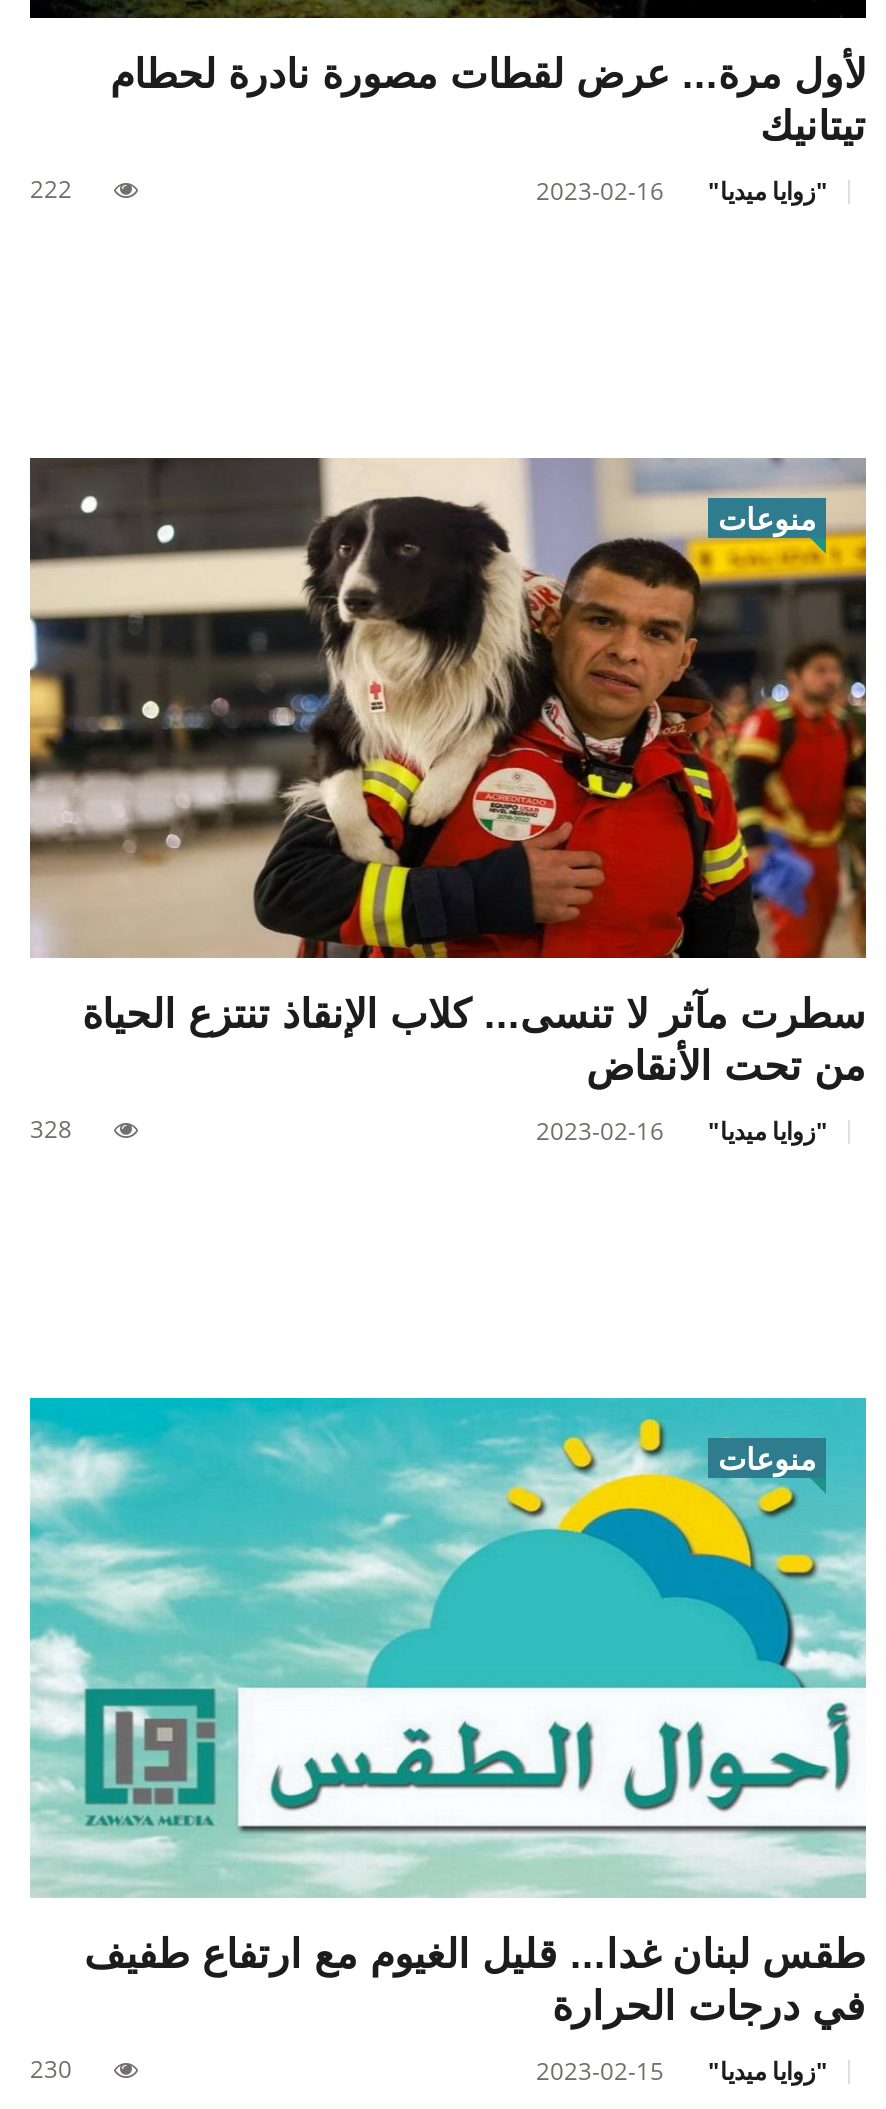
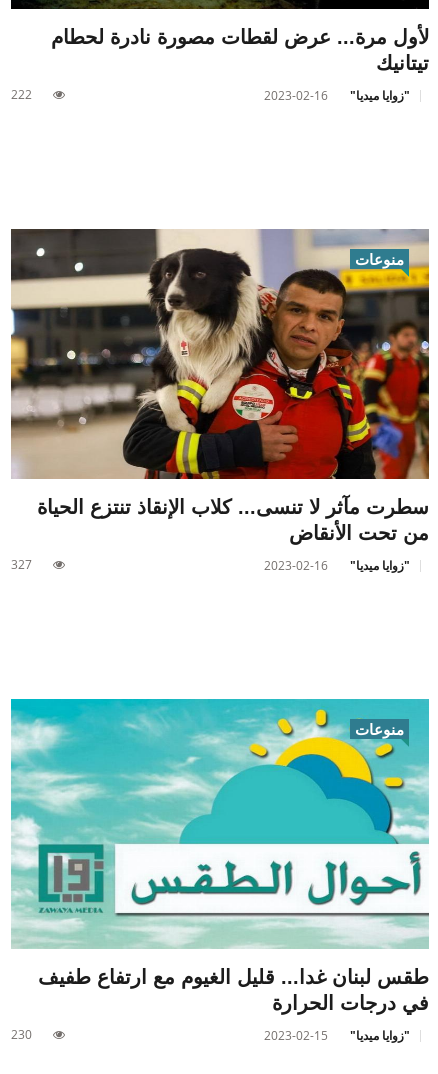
[30,1113,72,1147] 328 -> [11,556,32,573] 327

